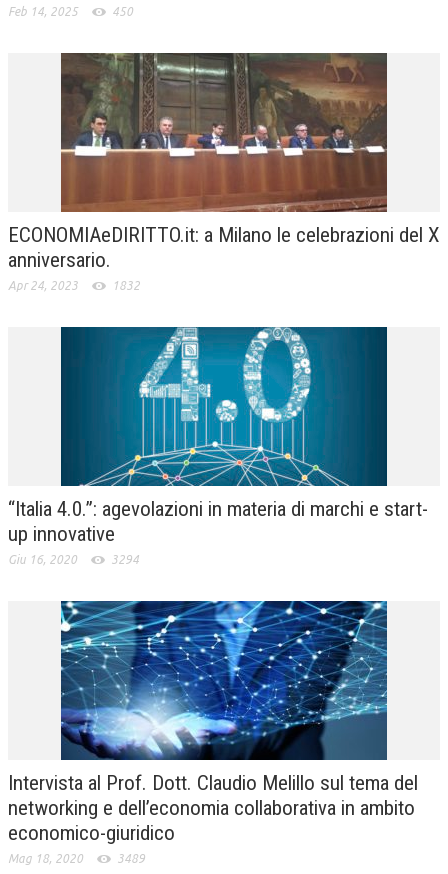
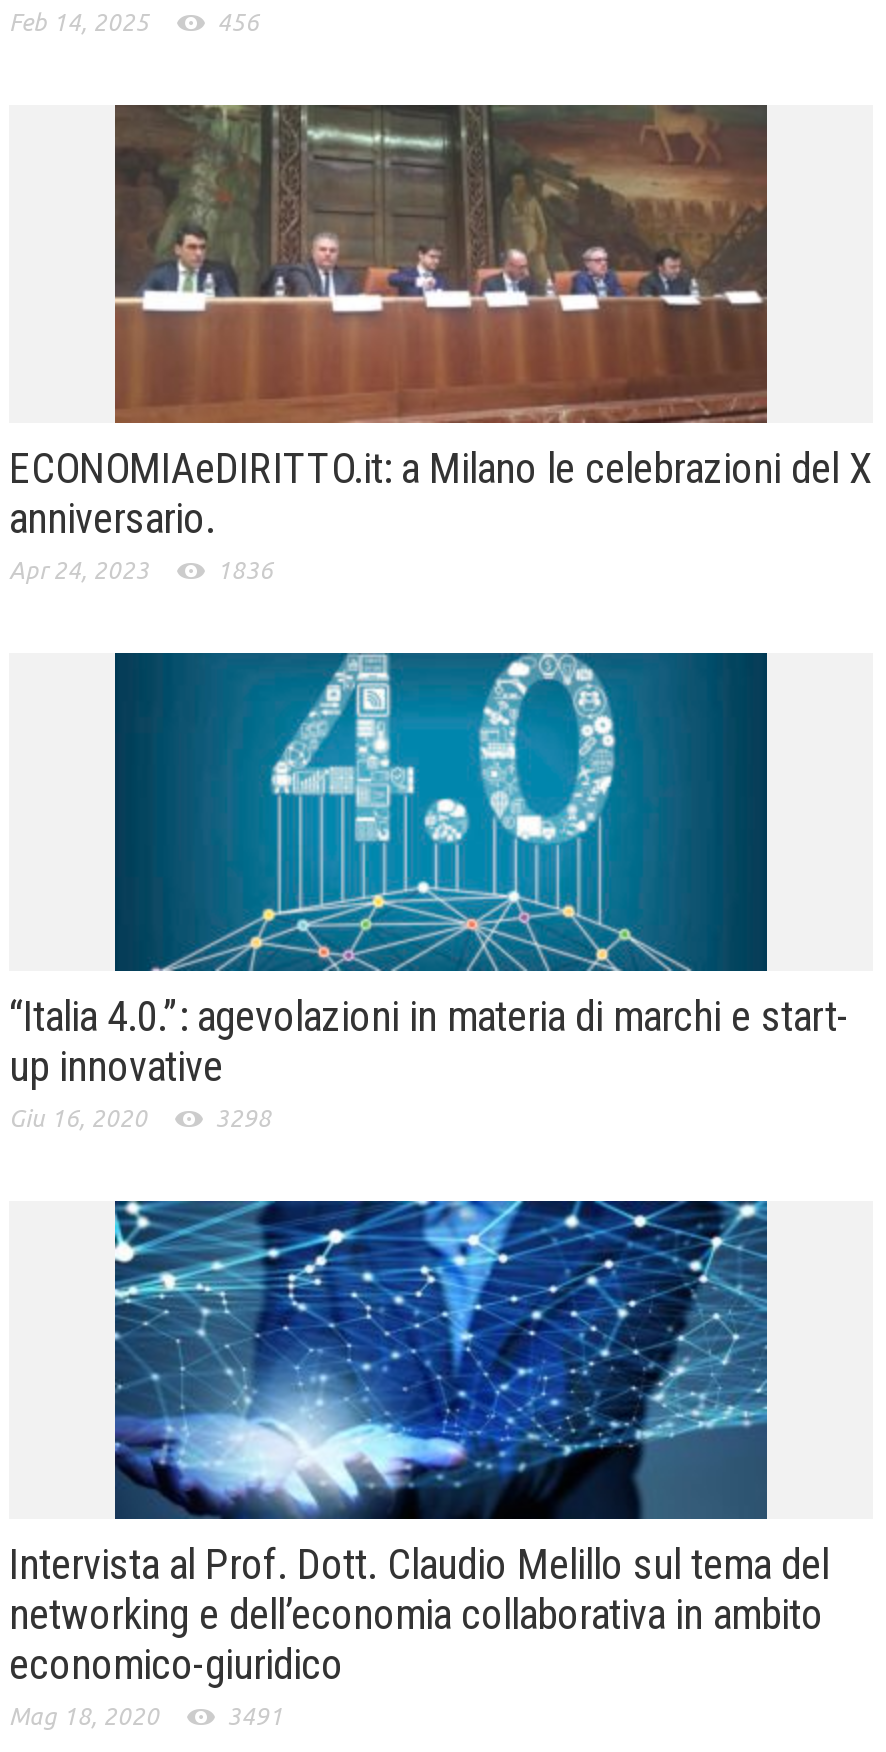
[112,5,133,18] 450 -> [217,9,259,35] 456
[112,279,140,292] 1832 -> [217,557,273,583] 1836
[111,553,139,566] 3294 -> [215,1105,271,1131] 3298
[117,852,145,865] 3489 -> [227,1703,283,1729] 3491

